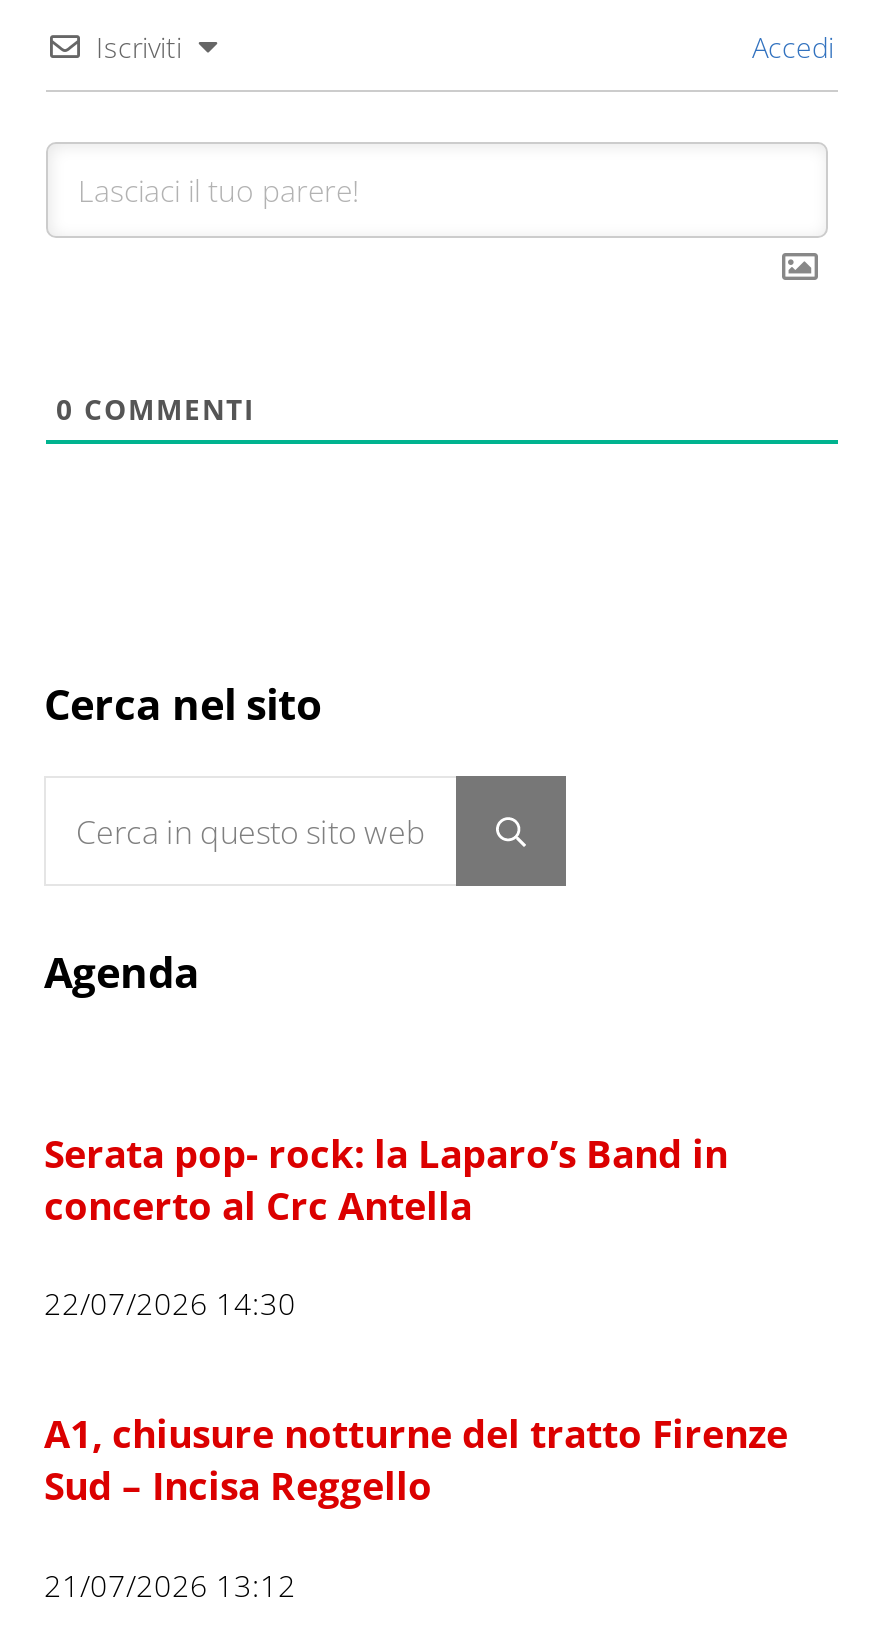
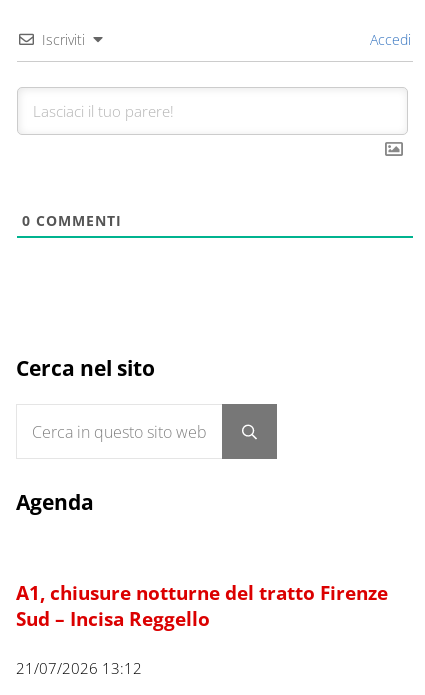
[44,1127,728,1324] Serata pop- rock: la Laparo’s Band in | concerto al Crc Antella | 22/07/2026 14:30 -> none

